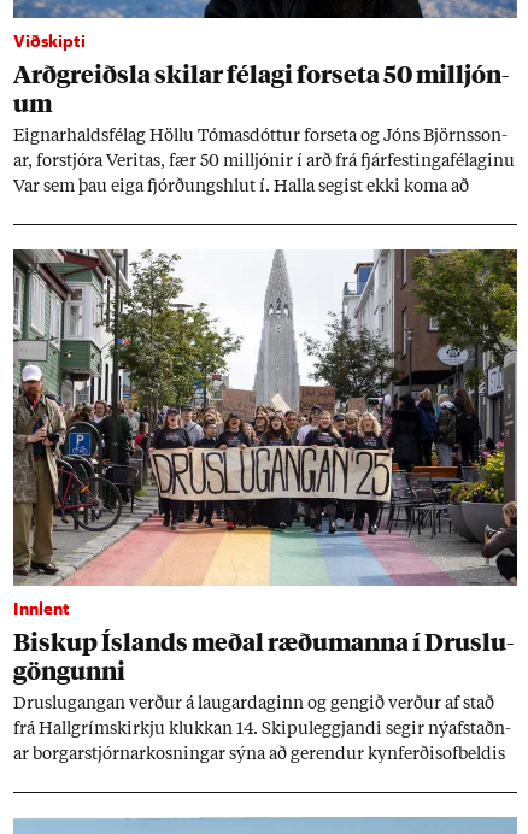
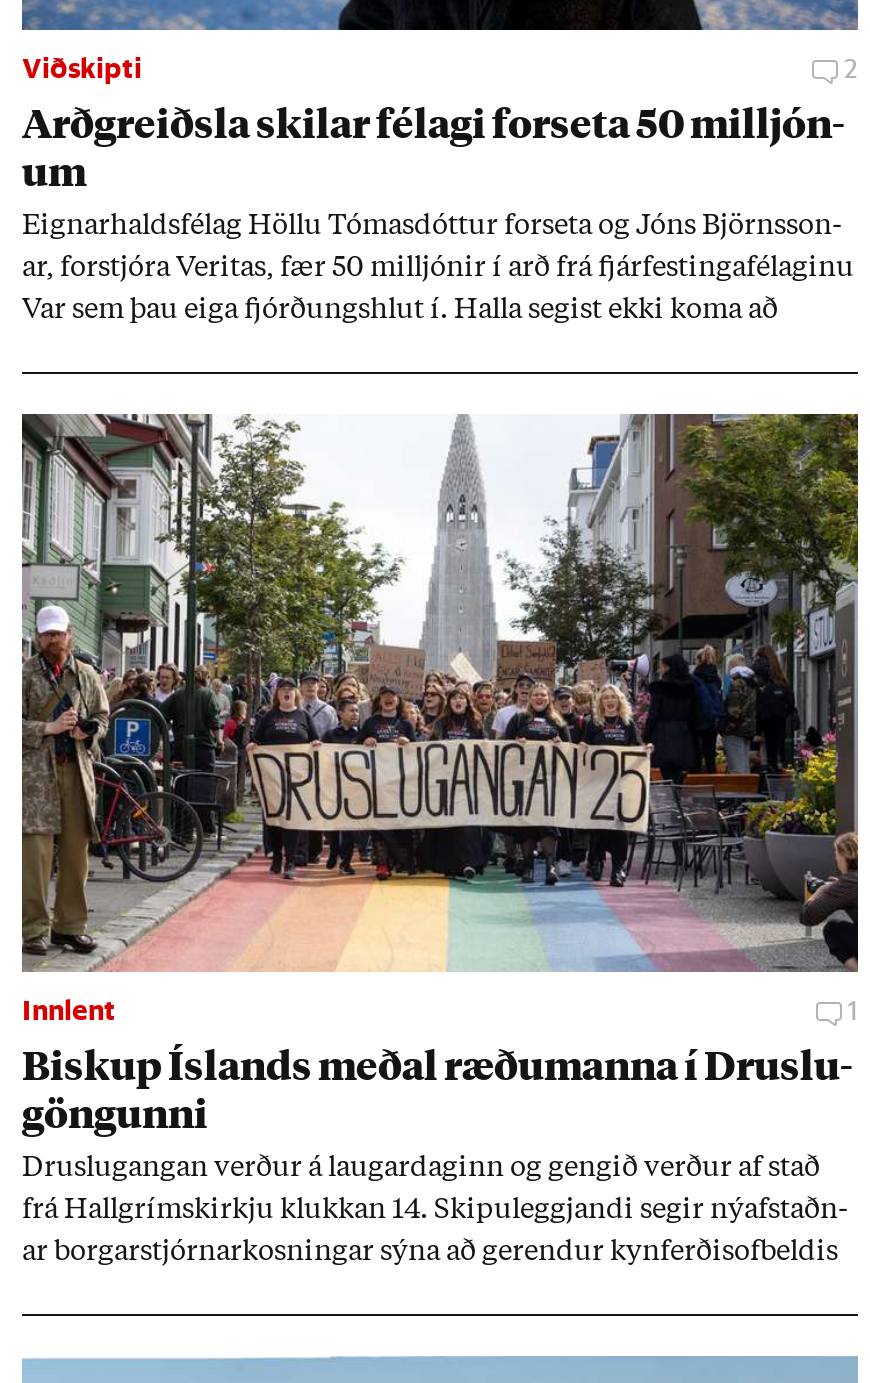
none -> [838,50,858,86] 2
none -> [842,991,858,1027] 1

